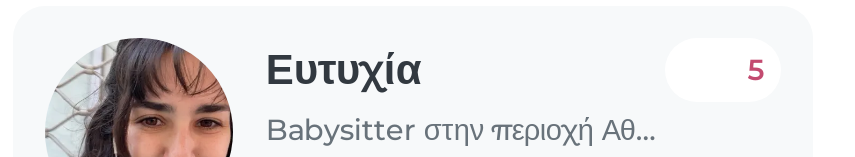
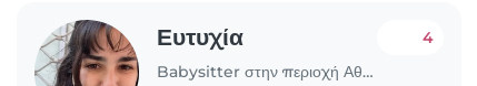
[747,51,763,87] 5 -> [423,28,434,48] 4

